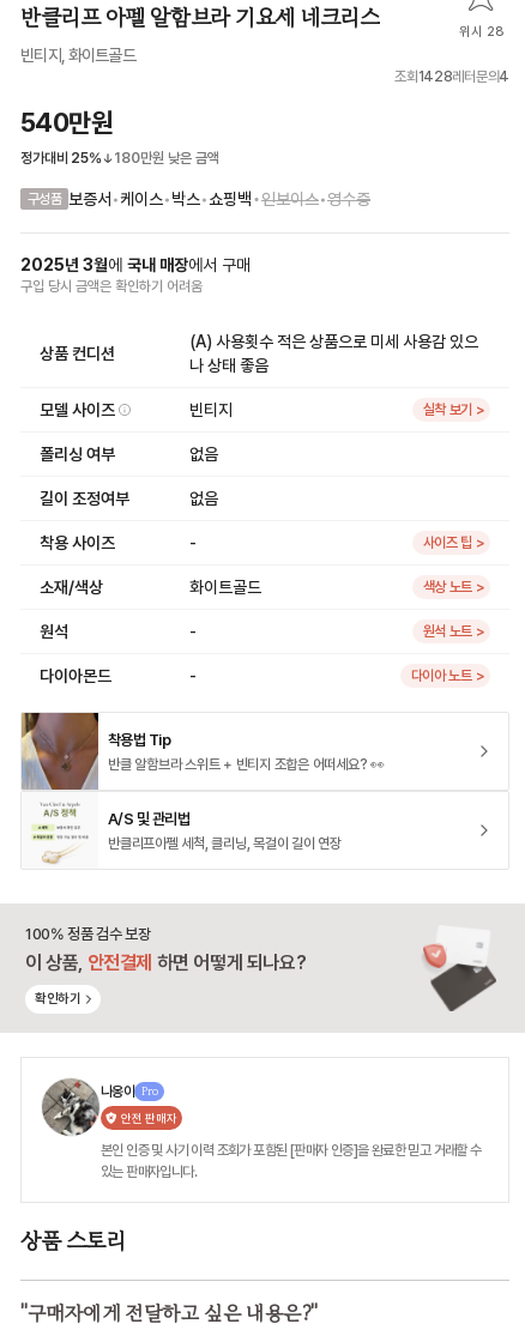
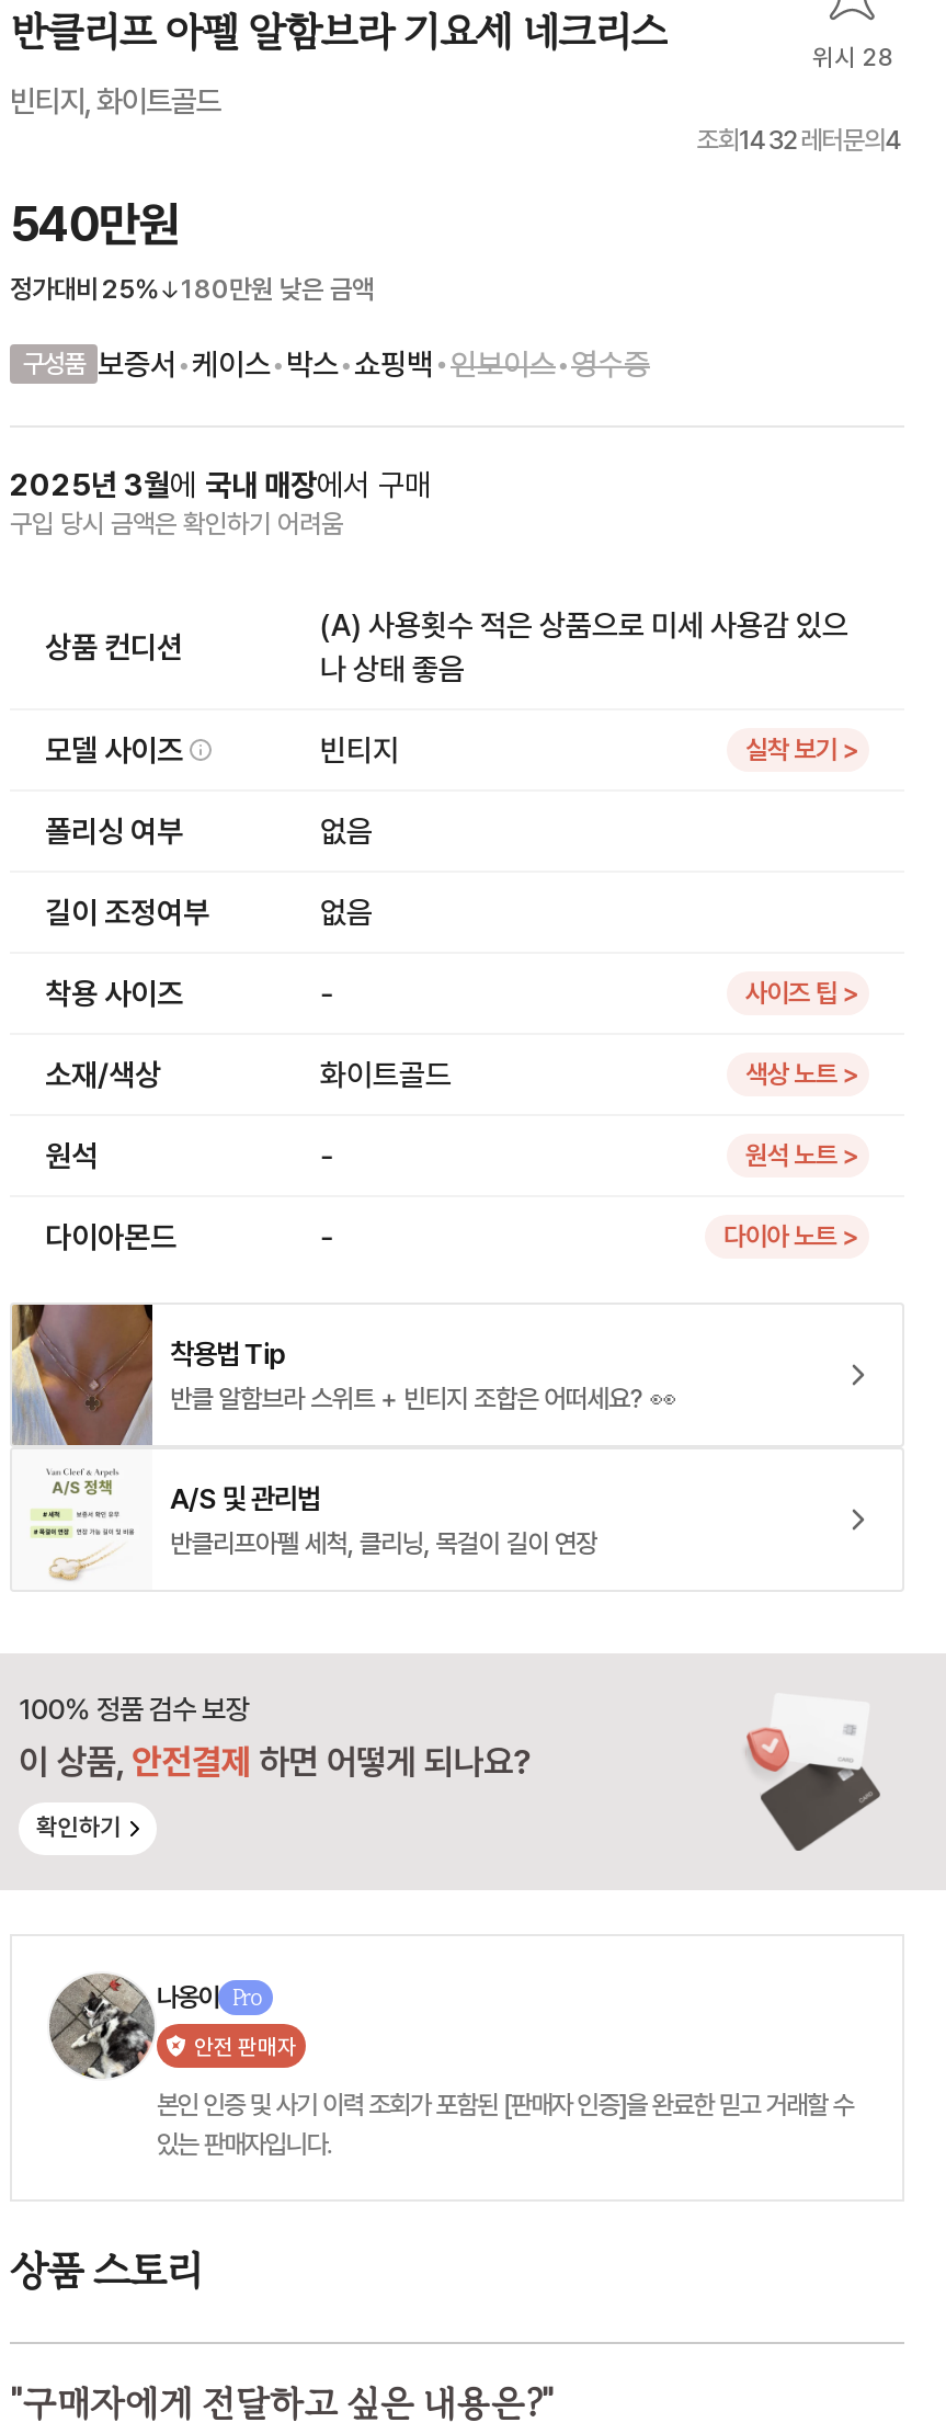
[395,69,509,85] 조회1428 레터문의4 -> [697,125,904,156] 조회1432 레터문의4

